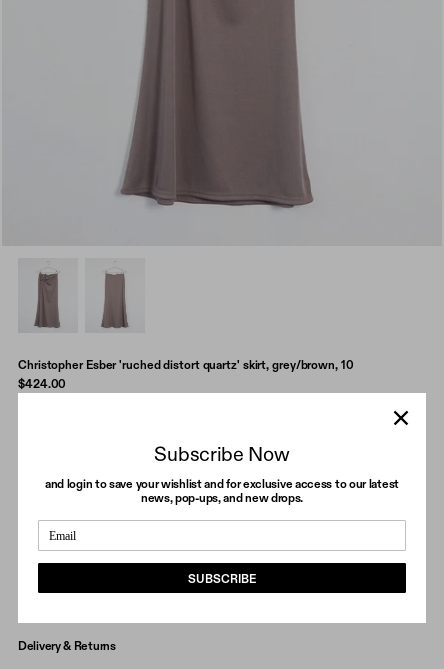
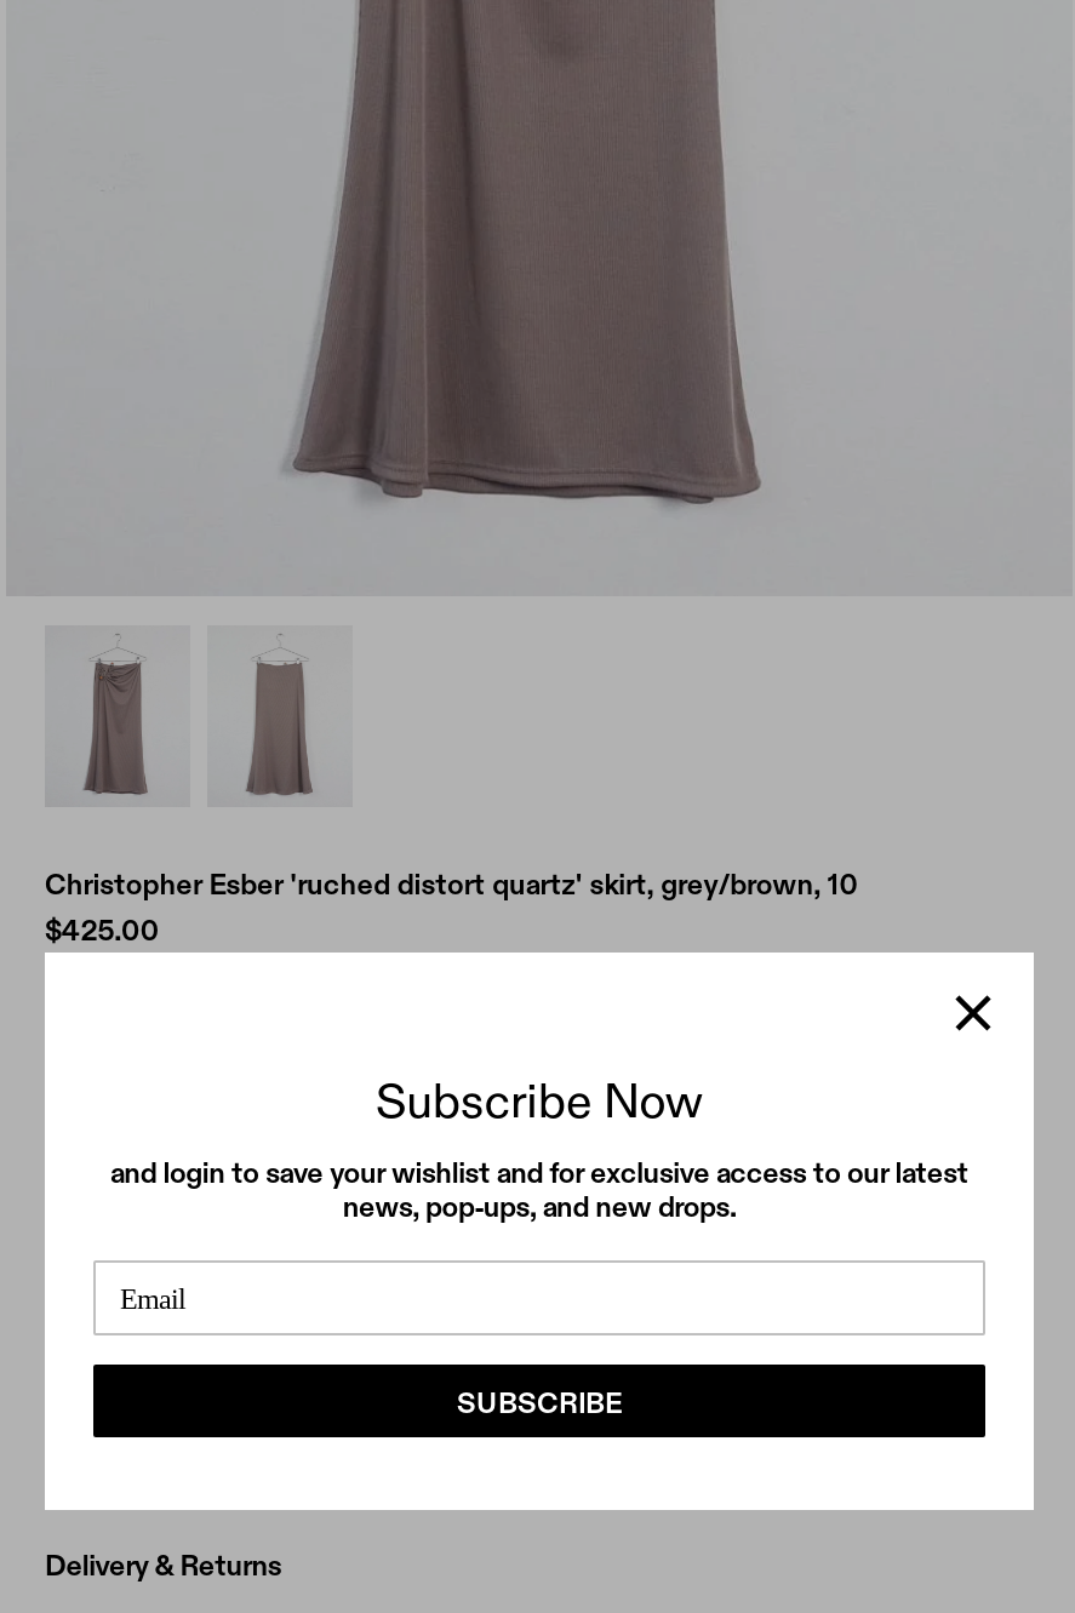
[18,376,66,392] $424.00 -> [45,911,159,950] $425.00

